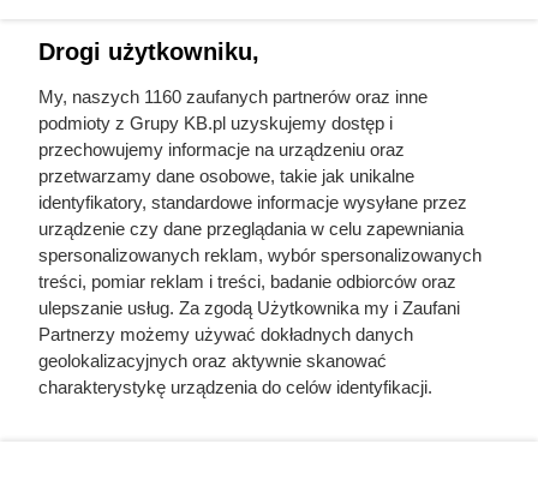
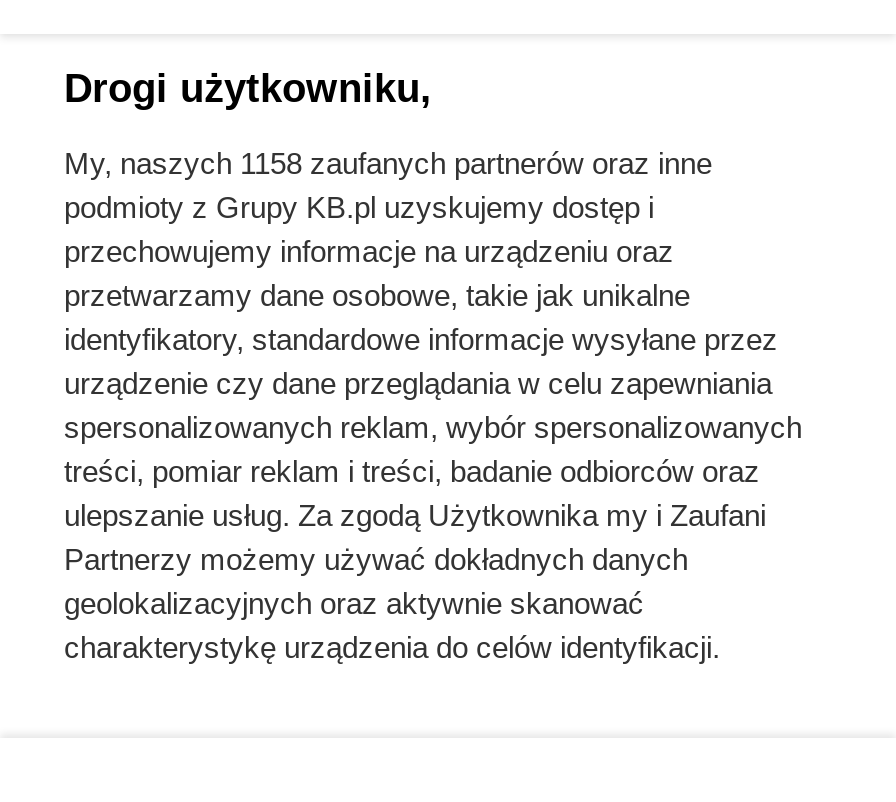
[38,86,428,107] My, naszych 1160 zaufanych partnerów oraz inne -> [64,146,712,180] My, naszych 1158 zaufanych partnerów oraz inne

